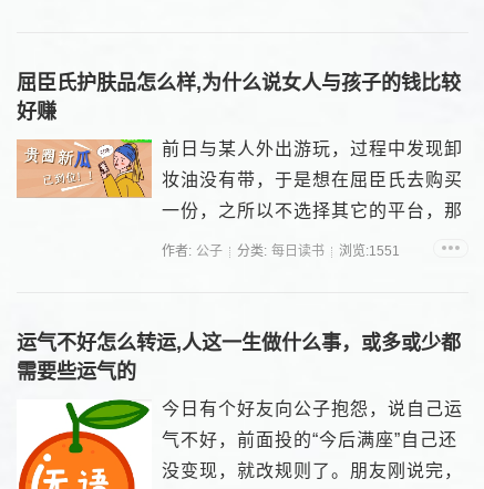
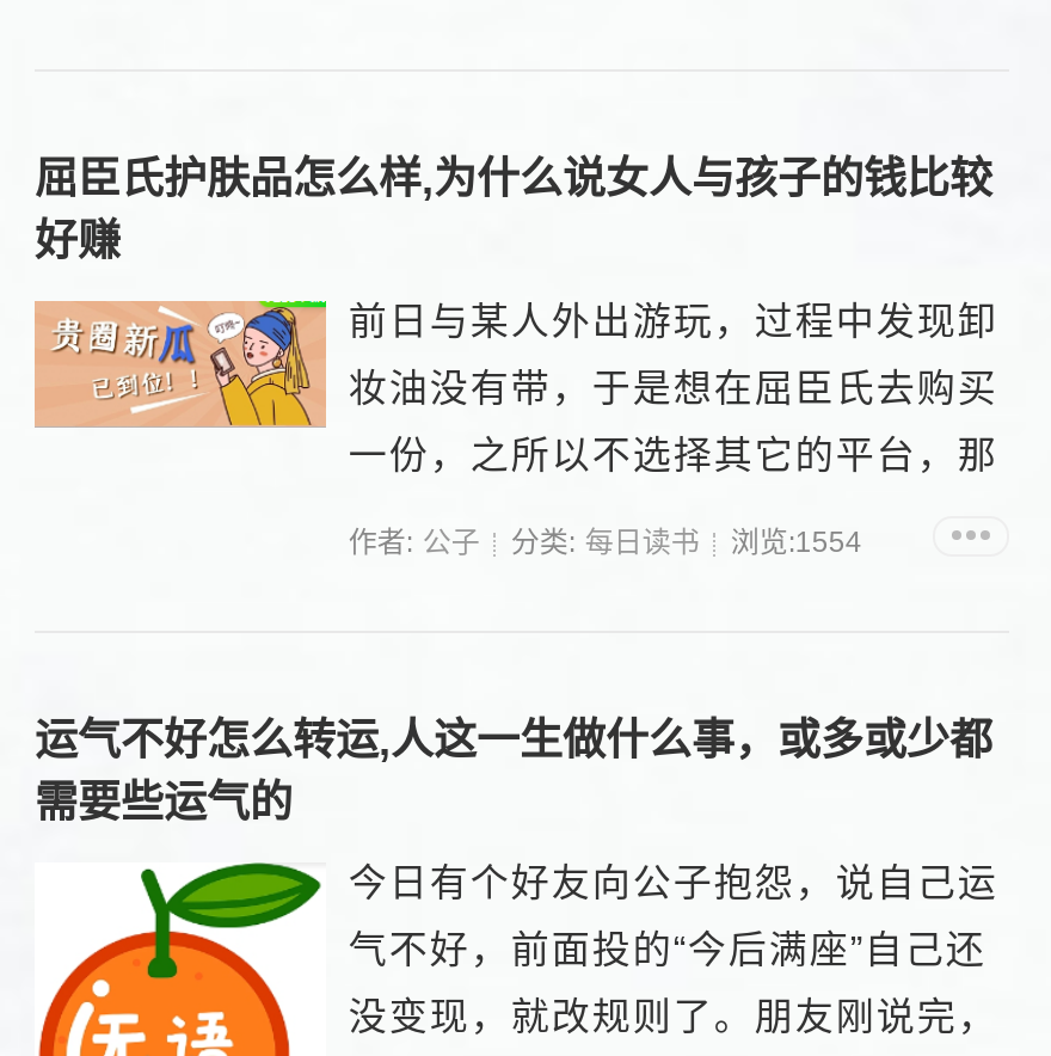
[339,243,400,259] 浏览:1551 -> [731,525,862,559] 浏览:1554

